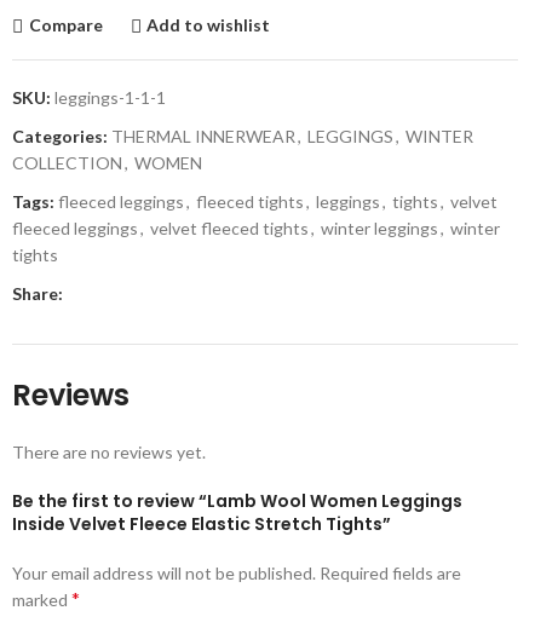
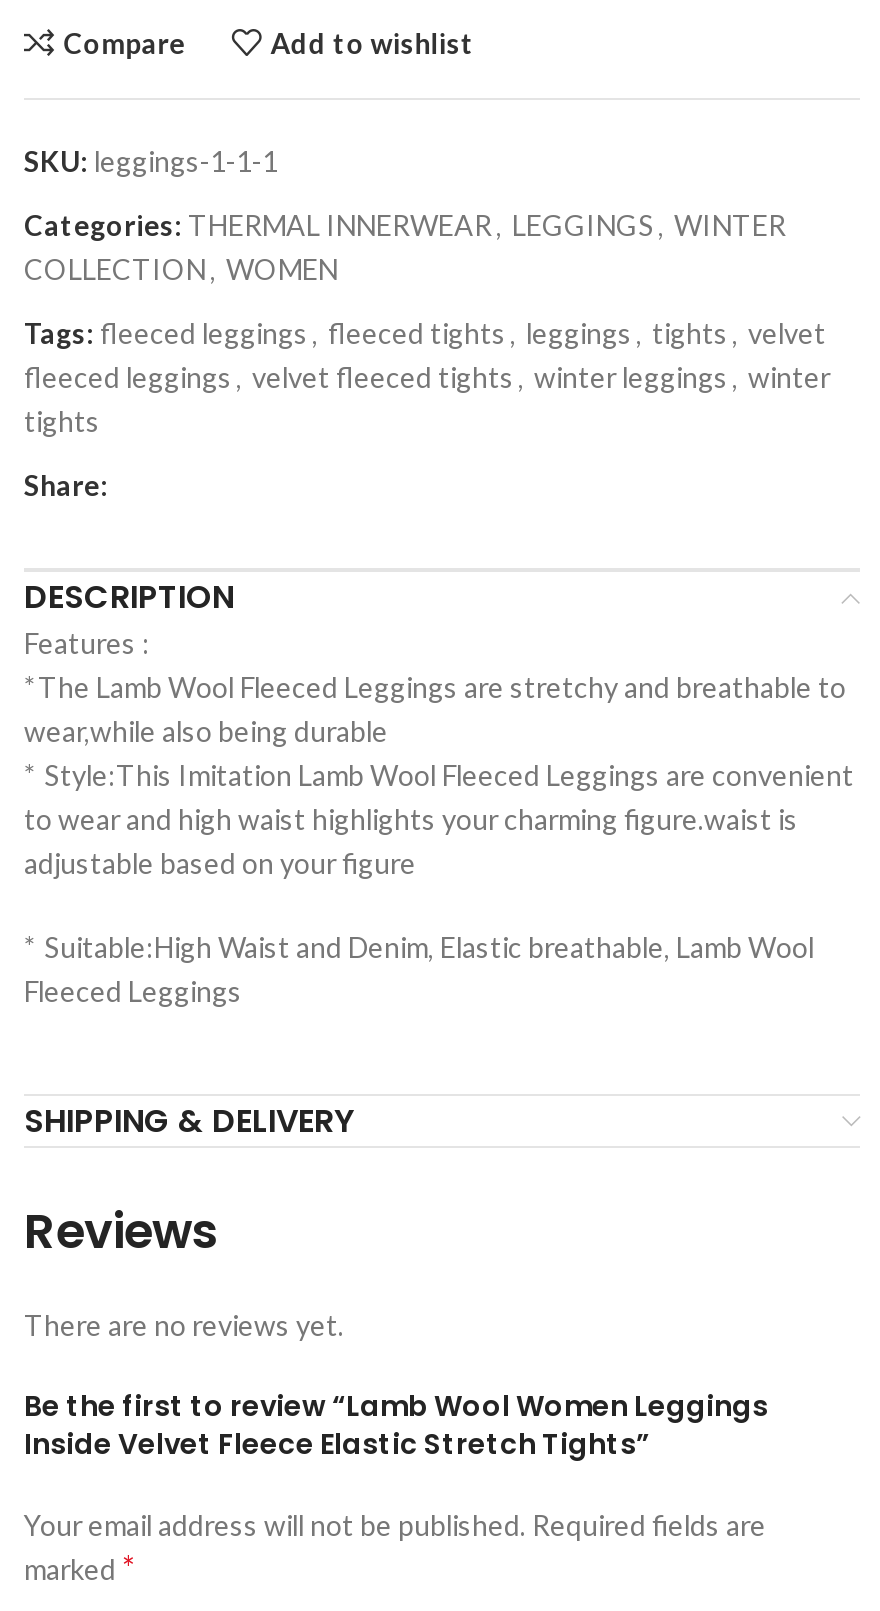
none -> [24,575,854,1145] DESCRIPTION | Features : | *The Lamb Wool Fleeced Leggings are stretchy and breathable to | wear,while also being durable | * Style:This Imitation Lamb Wool Fleeced Leggings are convenient | to wear and high waist highlights your charming figure.waist is | adjustable based on your figure | * Suitable:High Waist and Denim, Elastic breathable, Lamb Wool | Fleeced Leggings | SHIPPING & DELIVERY

